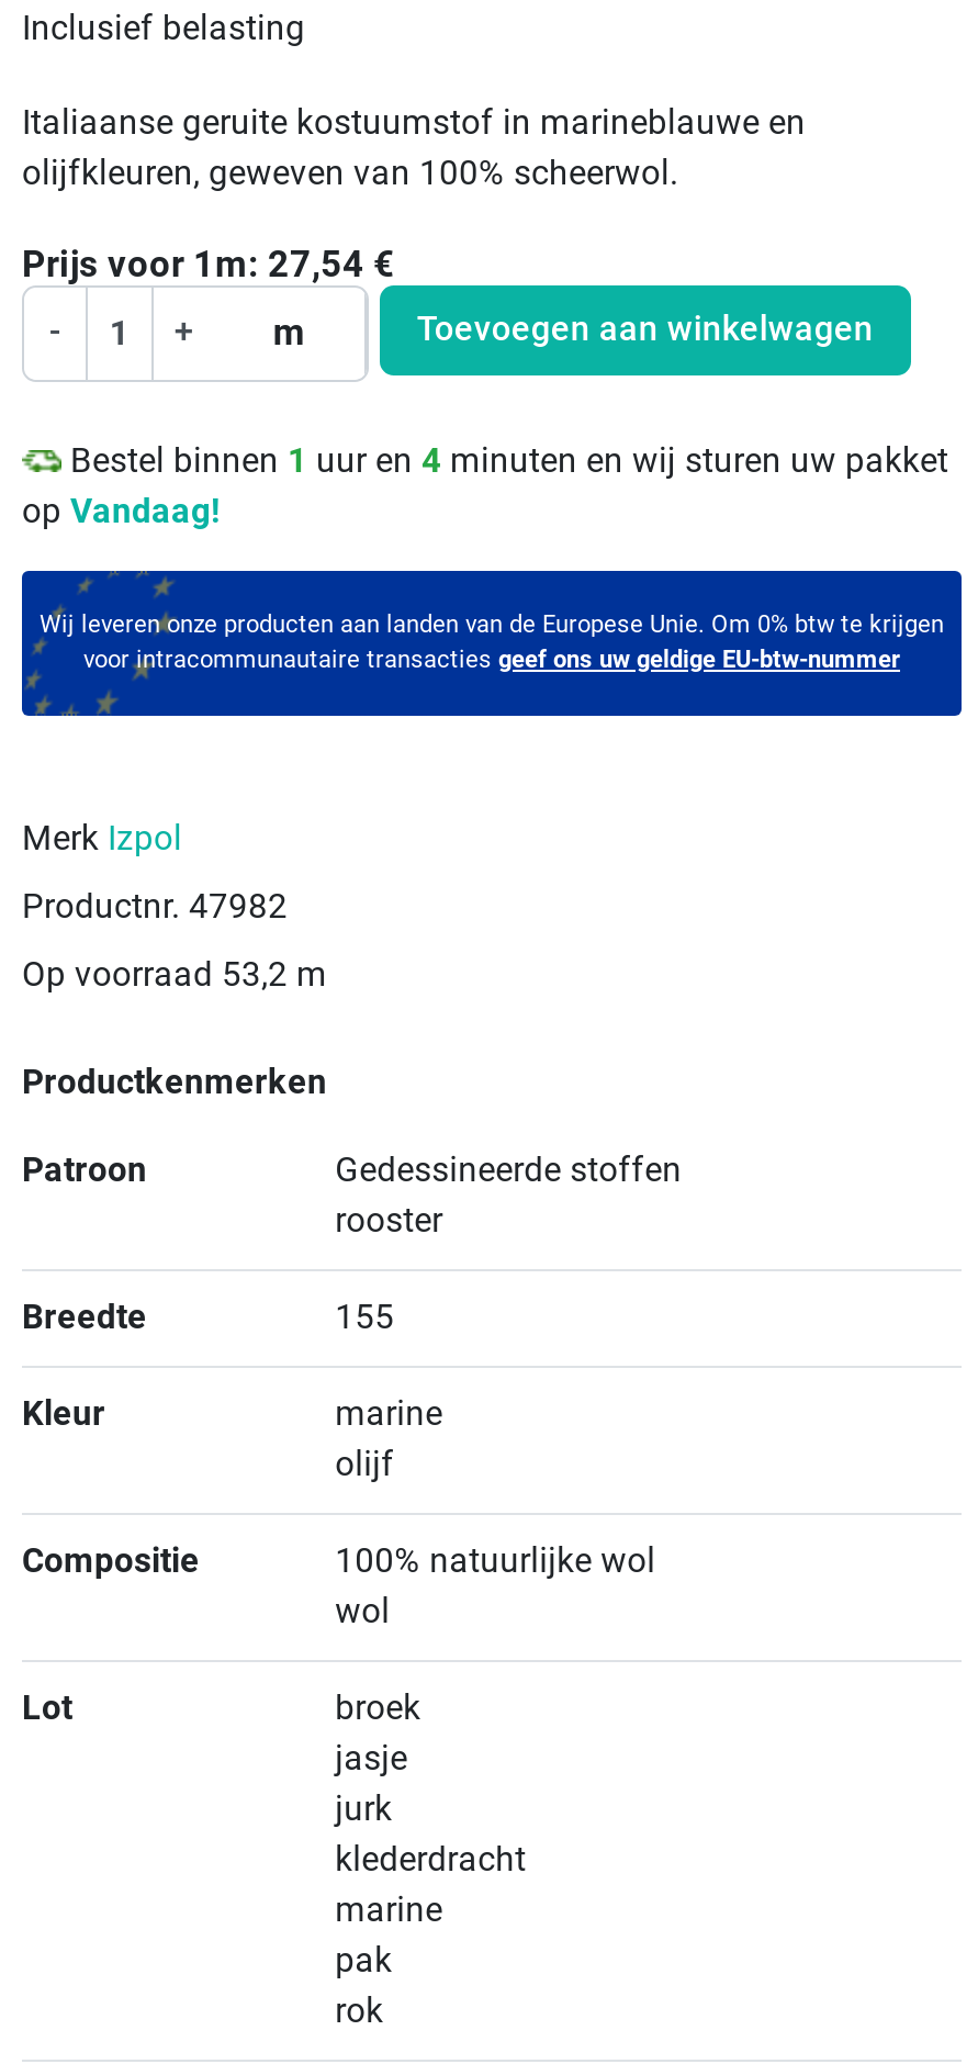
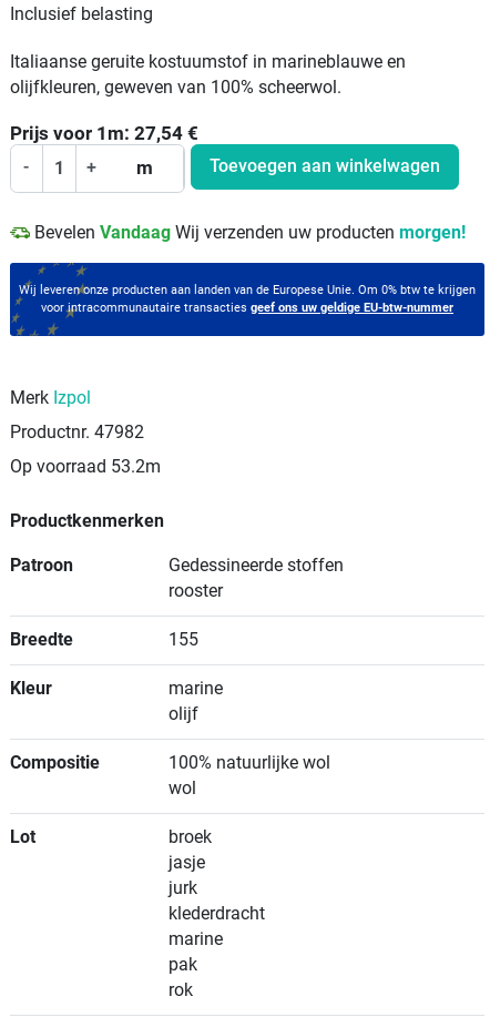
[22,440,948,530] Bestel binnen 1 uur en 4 minuten en wij sturen uw pakket | op Vandaag! -> [30,222,466,242] Bevelen Vandaag Wij verzenden uw producten morgen!
[22,954,327,994] Op voorraad 53,2 m -> [10,456,161,476] Op voorraad 53.2m

